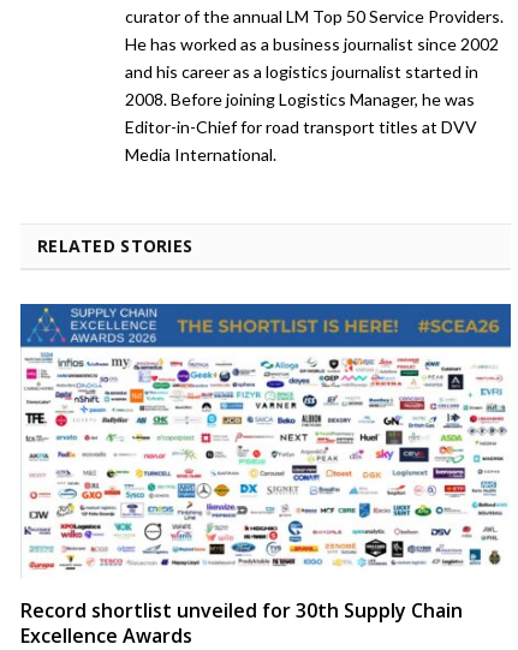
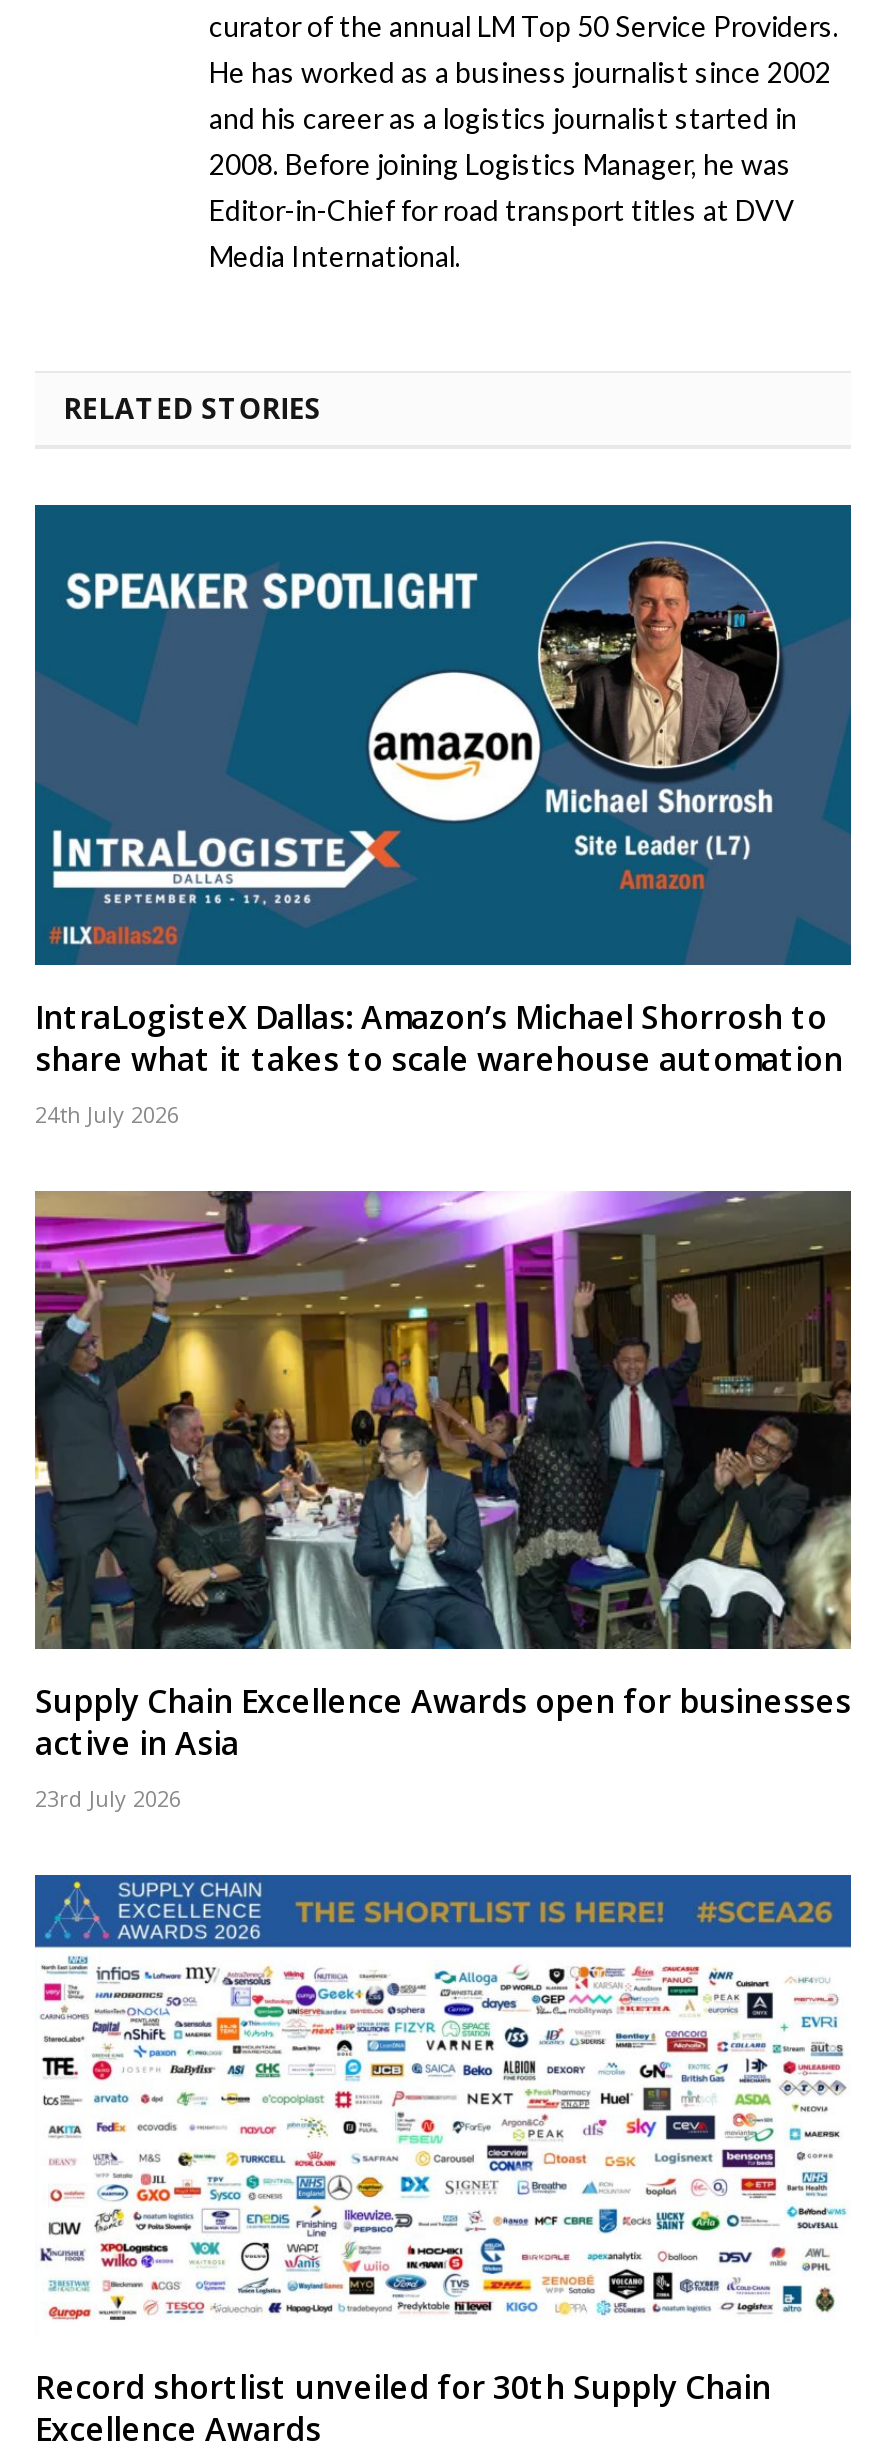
none -> [33,504,853,1129] [image] | IntraLogisteX Dallas: Amazon’s Michael Shorrosh to | share what it takes to scale warehouse automation | 24th July 2026
none -> [33,1188,853,1814] [image] | Supply Chain Excellence Awards open for businesses | active in Asia | 23rd July 2026

